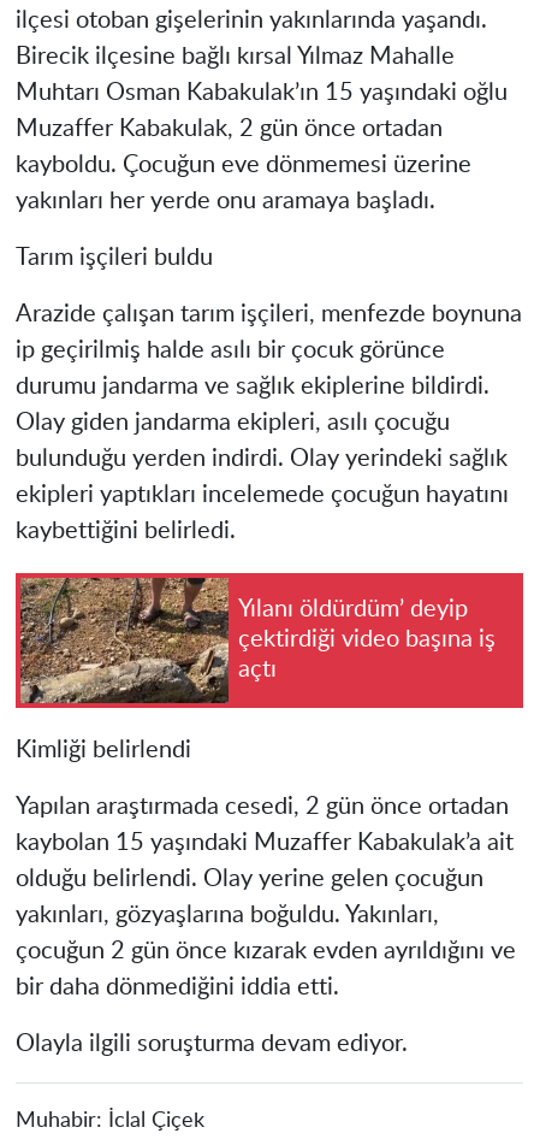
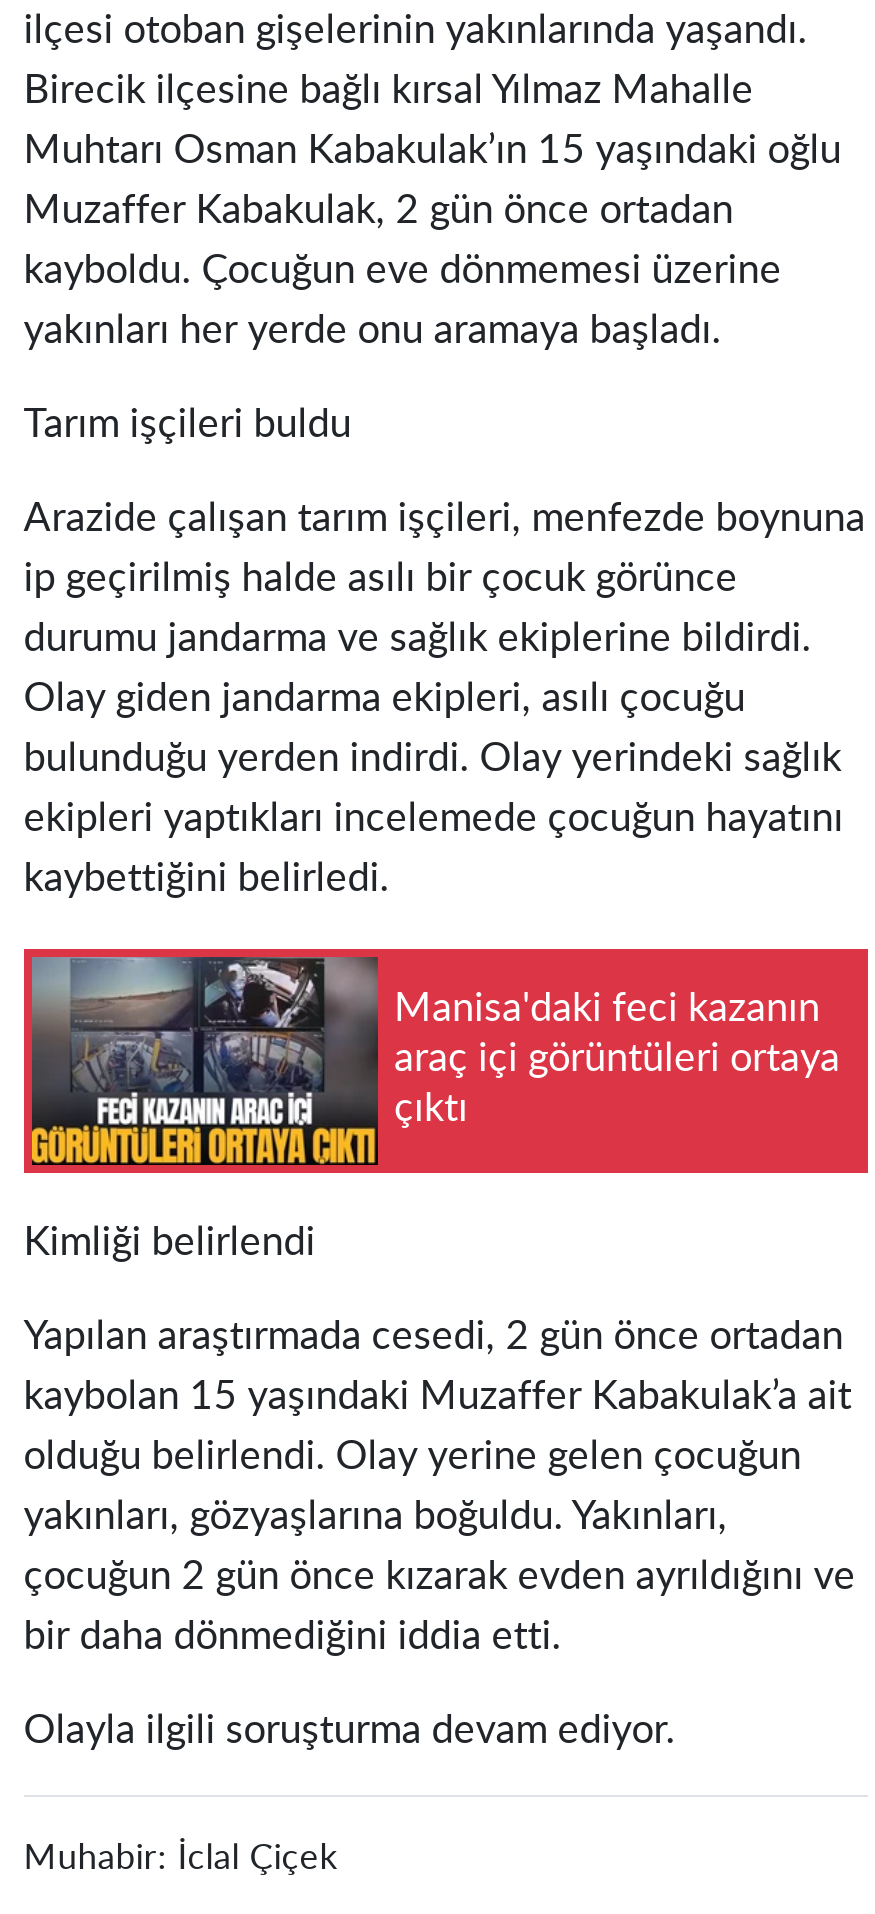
[19,577,496,704] [image] | Yılanı öldürdüm’ deyip | çektirdiği video başına iş | açtı -> [30,955,840,1167] [image] | Manisa'daki feci kazanın | araç içi görüntüleri ortaya | çıktı

